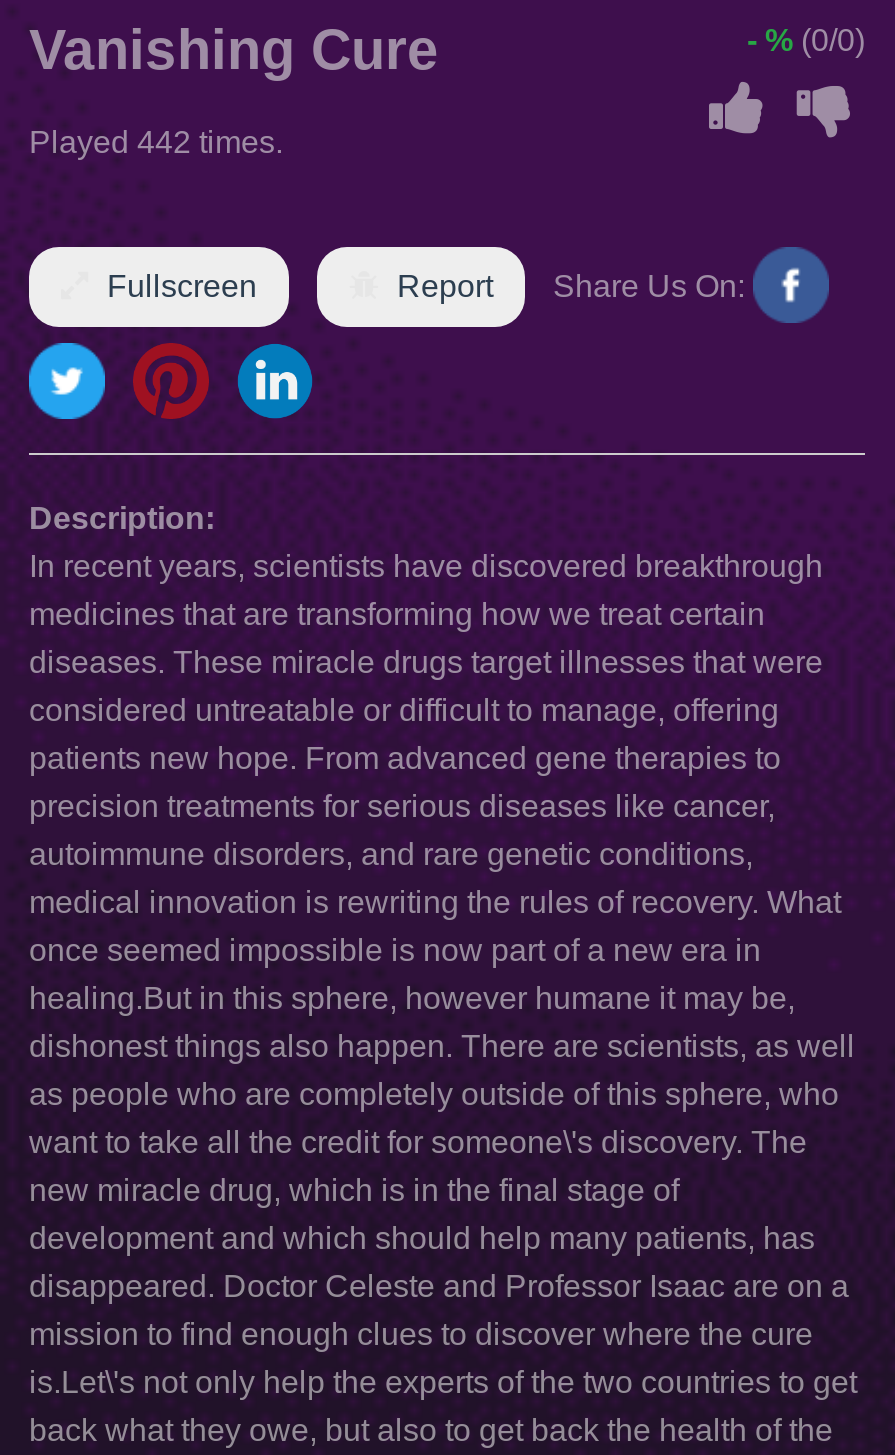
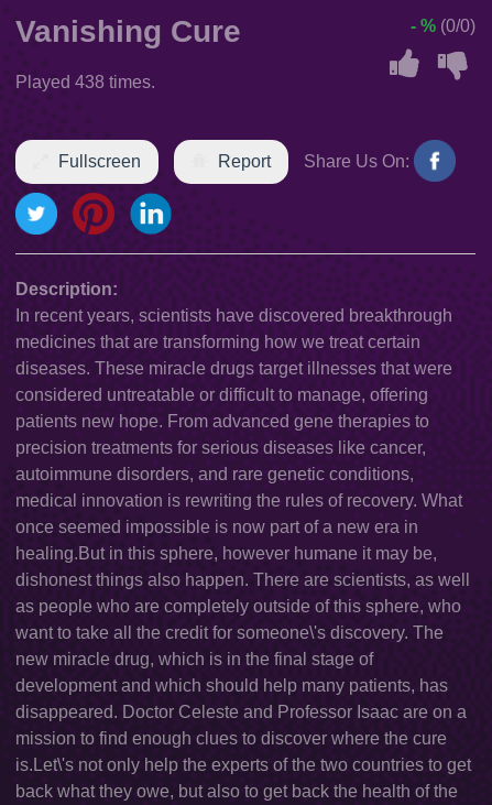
[29,125,283,159] Played 442 times. -> [15,73,155,91] Played 438 times.

